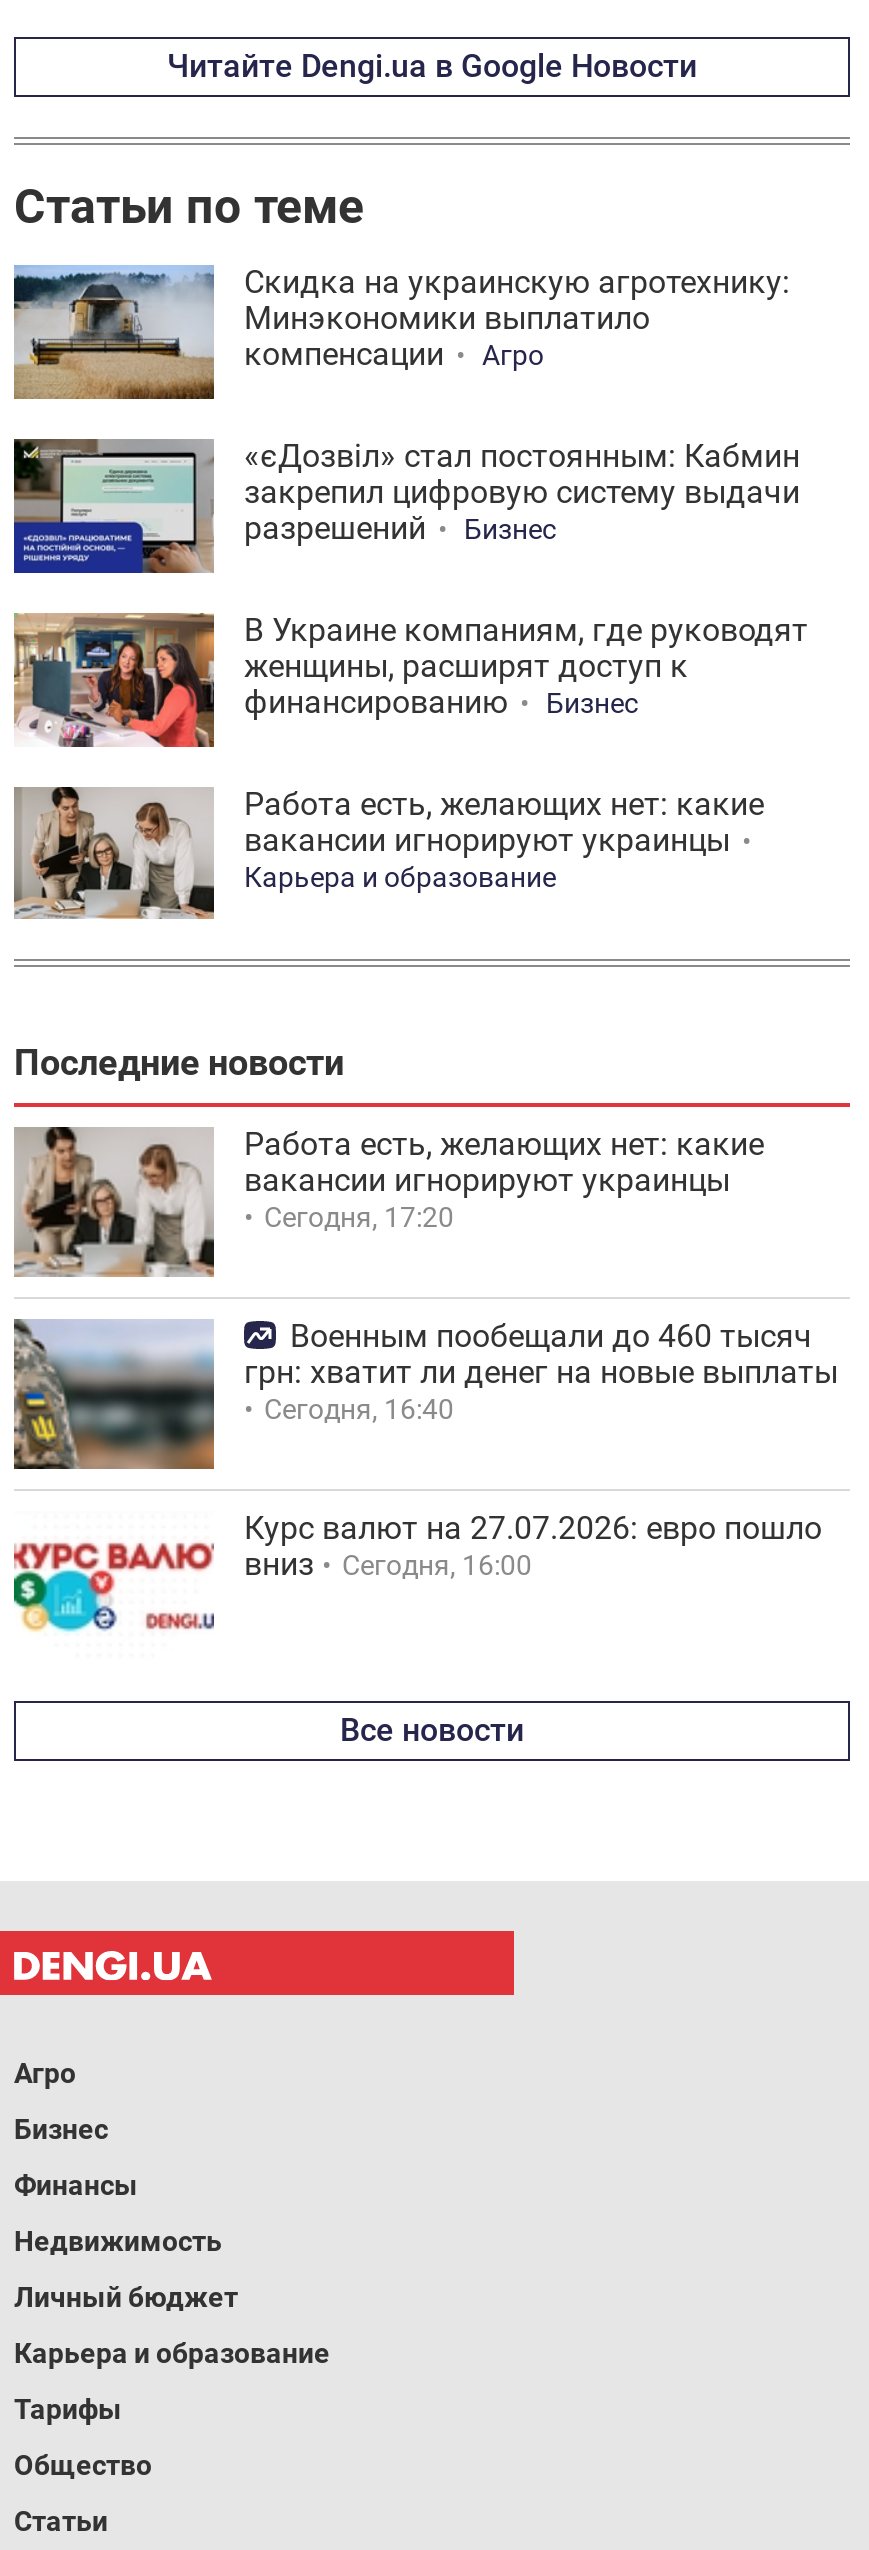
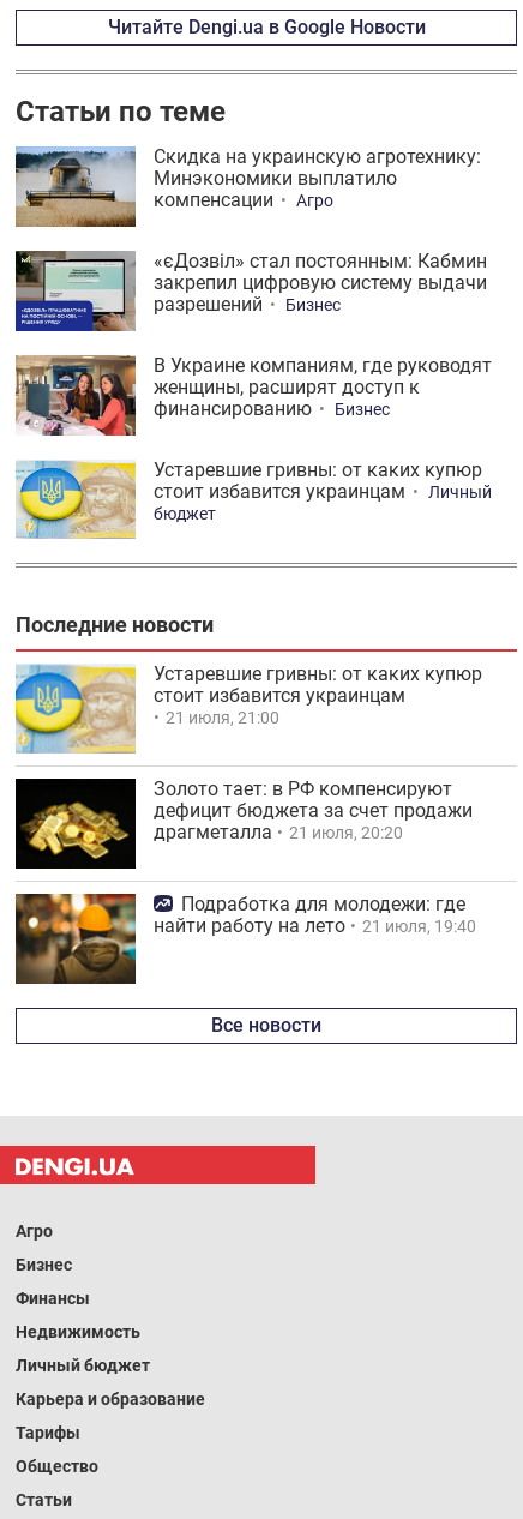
[14,784,764,919] [image] | Работа есть, желающих нет: какие | вакансии игнорируют украинцы | Карьера и образование -> [16,458,492,539] [image] | Устаревшие гривны: от каких купюр | стоит избавится украинцам | Личный | бюджет
[14,1125,764,1277] [image] | Работа есть, желающих нет: какие | вакансии игнорируют украинцы | Сегодня, 17:20 -> [14,663,482,754] [image] | Устаревшие гривны: от каких купюр | стоит избавится украинцам | 21 июля, 21:00
[12,1318,838,1471] [image] | Военным пообещали до 460 тысяч | грн: хватит ли денег на новые выплаты | Сегодня, 16:40 -> [14,777,473,870] [image] | Золото тает: в РФ компенсируют | дефицит бюджета за счет продажи | драгметалла | 21 июля, 20:20
[12,1510,822,1661] [image] | Курс валют на 27.07.2026: евро пошло | вниз | Сегодня, 16:00 -> [14,893,476,985] [image] | Подработка для молодежи: где | найти работу на лето | 21 июля, 19:40

